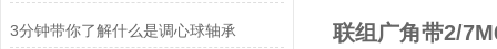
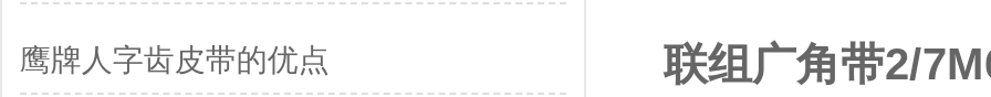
[10,22,236,39] 3分钟带你了解什么是调心球轴承 -> [20,42,329,77] 鹰牌人字齿皮带的优点

